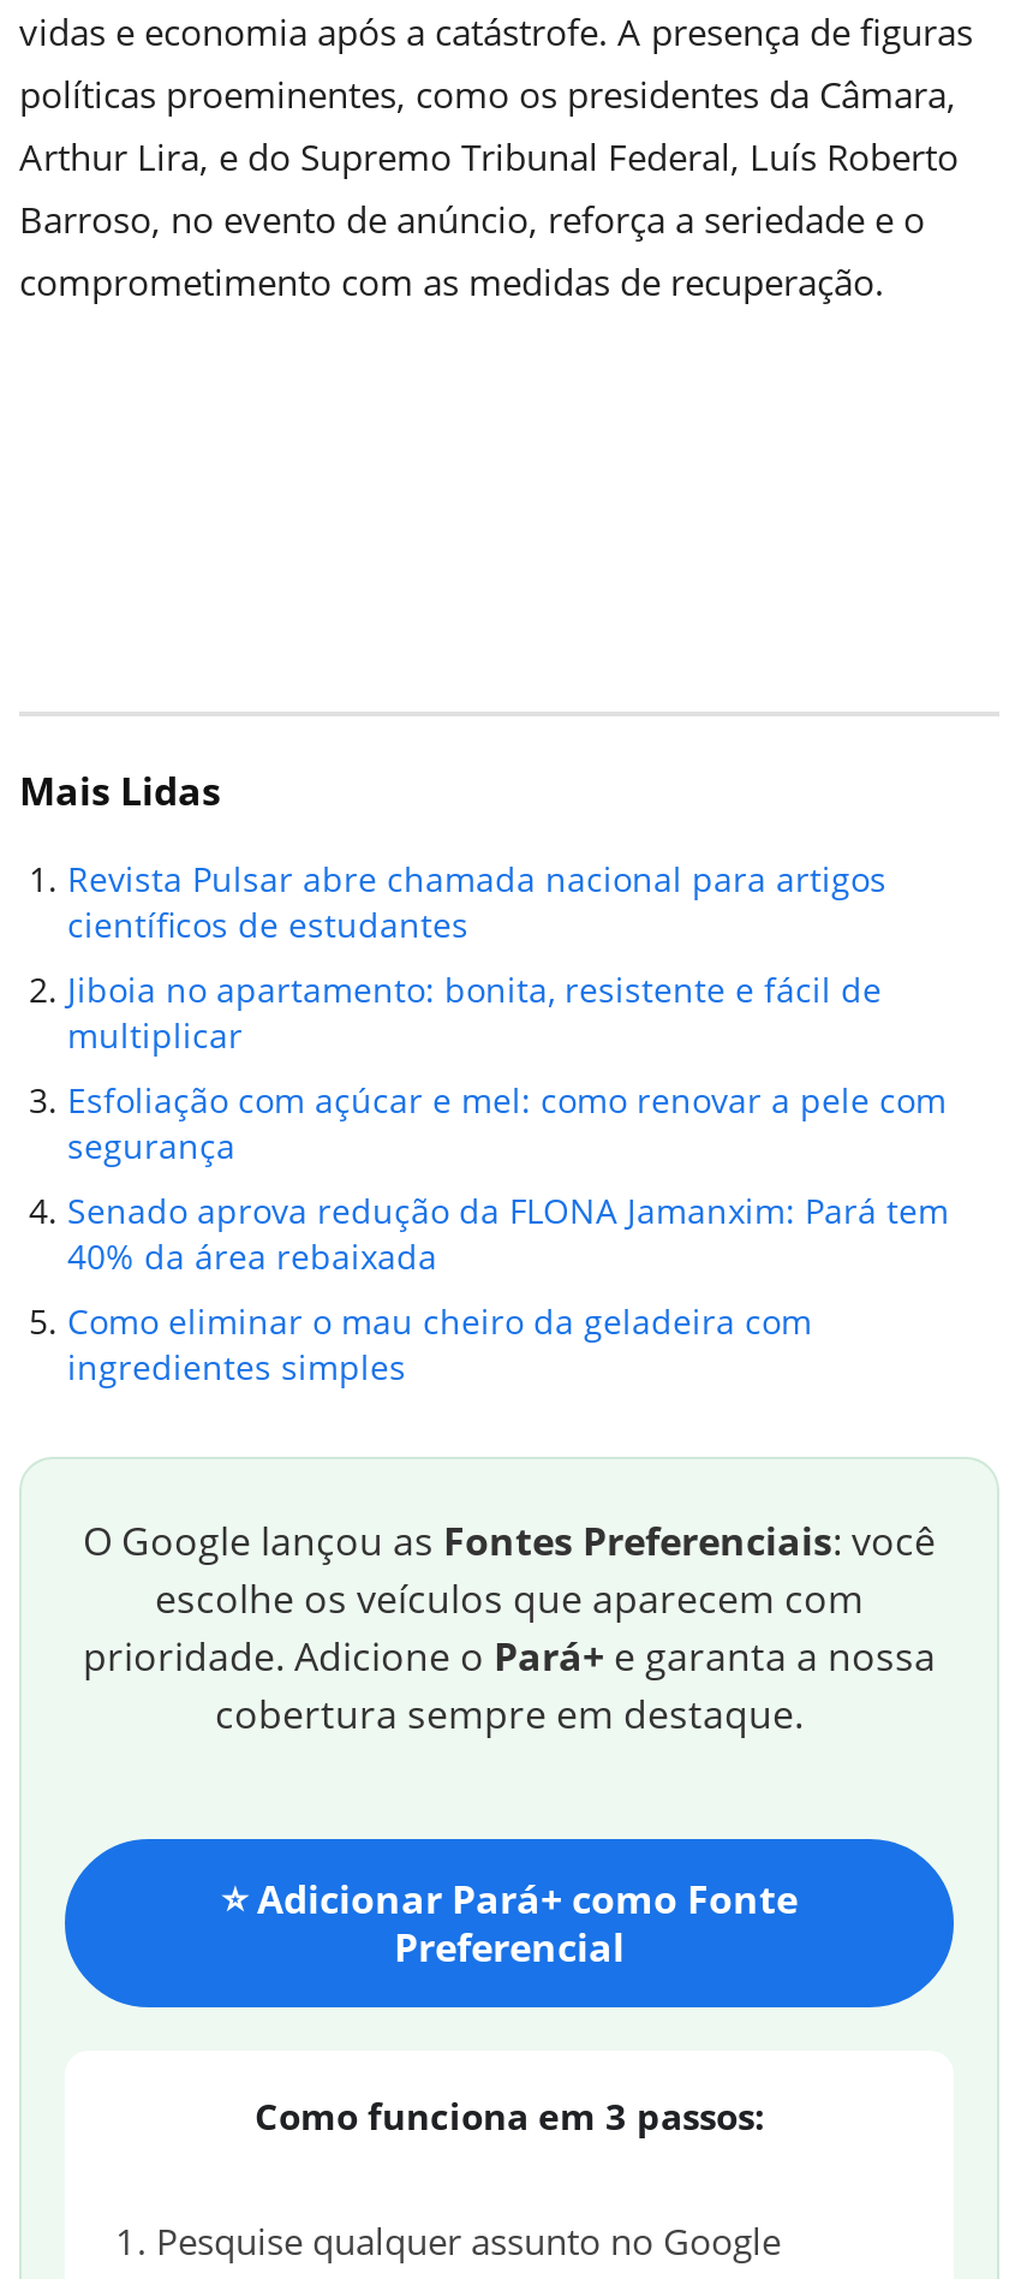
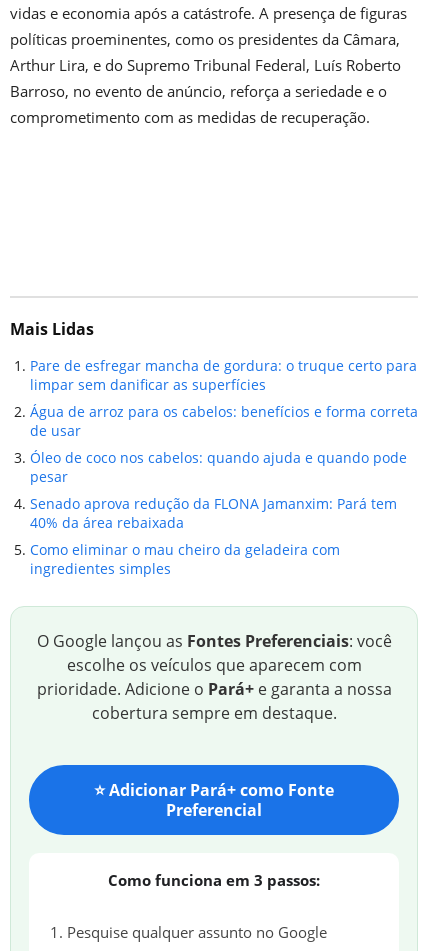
[67,856,947,1168] Revista Pulsar abre chamada nacional para artigos | científicos de estudantes | Jiboia no apartamento: bonita, resistente e fácil de | multiplicar | Esfoliação com açúcar e mel: como renovar a pele com | segurança -> [30,356,418,486] Pare de esfregar mancha de gordura: o truque certo para | limpar sem danificar as superfícies | Água de arroz para os cabelos: benefícios e forma correta | de usar | Óleo de coco nos cabelos: quando ajuda e quando pode | pesar

